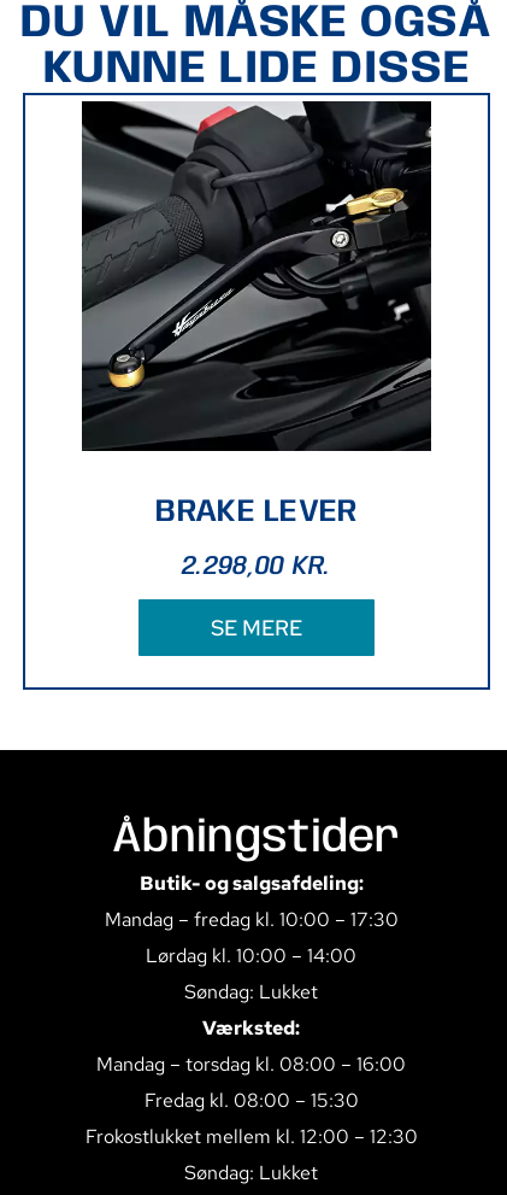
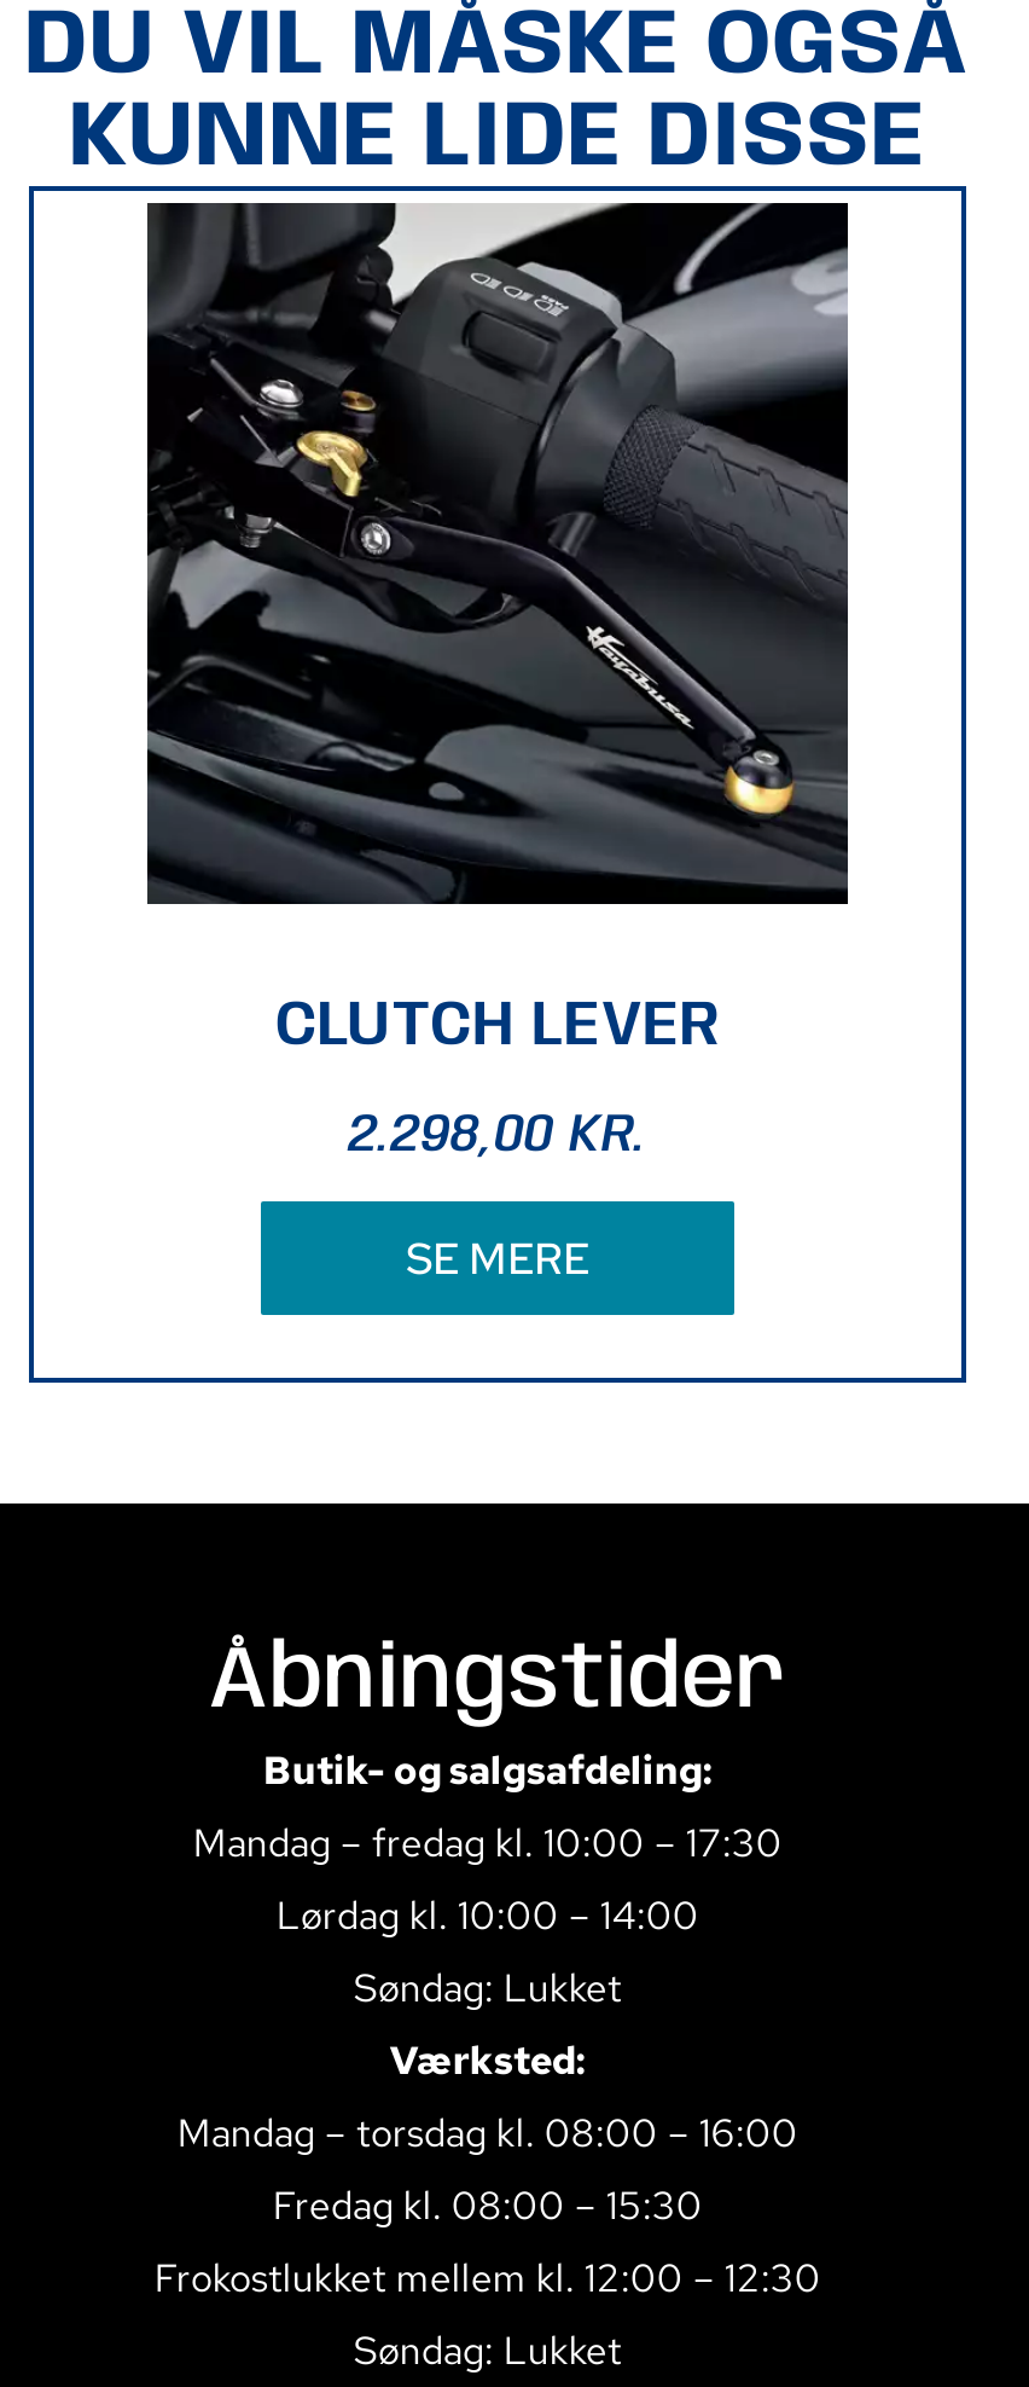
[81,100,432,528] [image] | BRAKE LEVER -> [145,201,850,1059] [image] | CLUTCH LEVER

